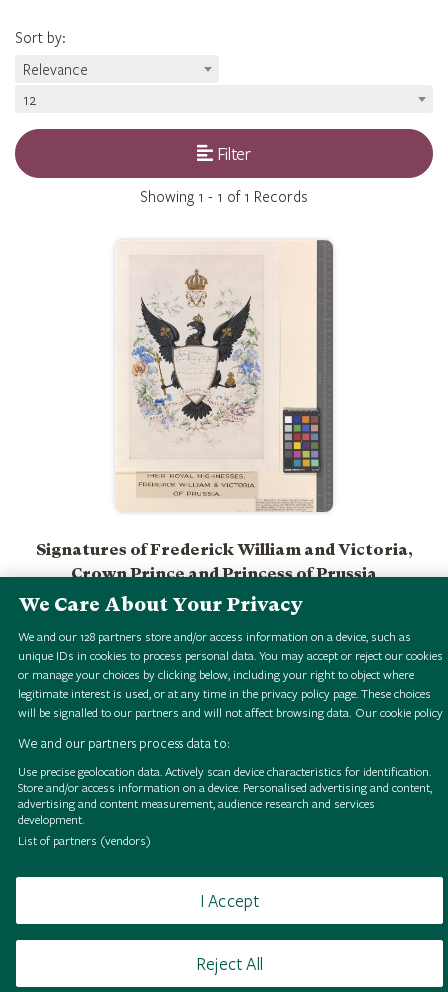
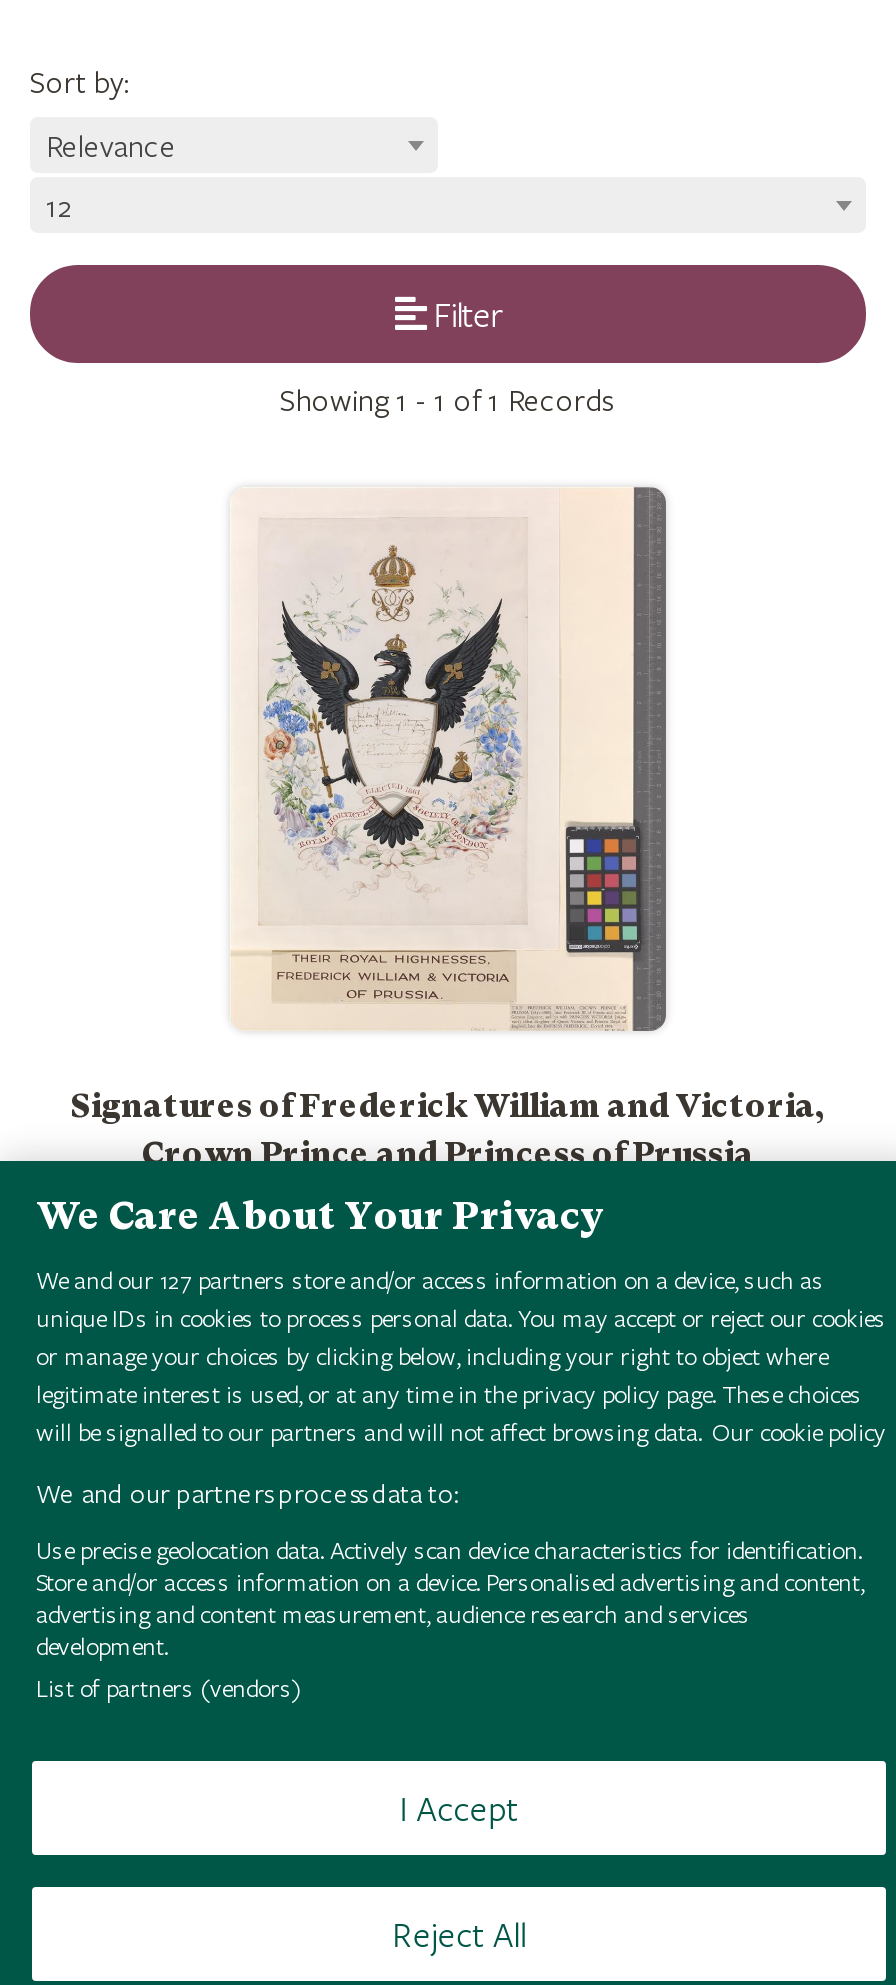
[18,628,411,644] We and our 128 partners store and/or access information on a device, such as -> [36,1263,824,1295] We and our 127 partners store and/or access information on a device, such as

